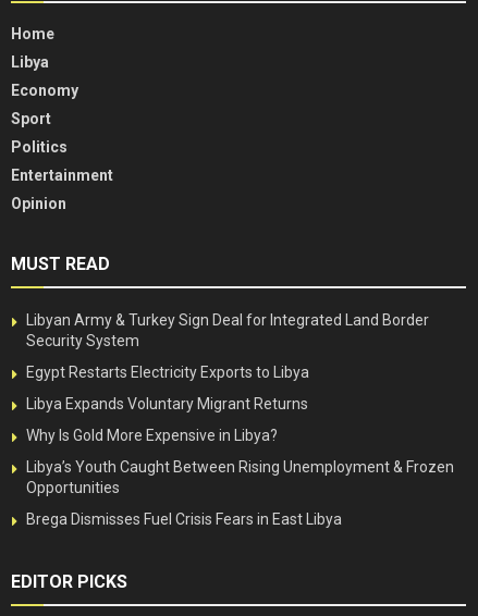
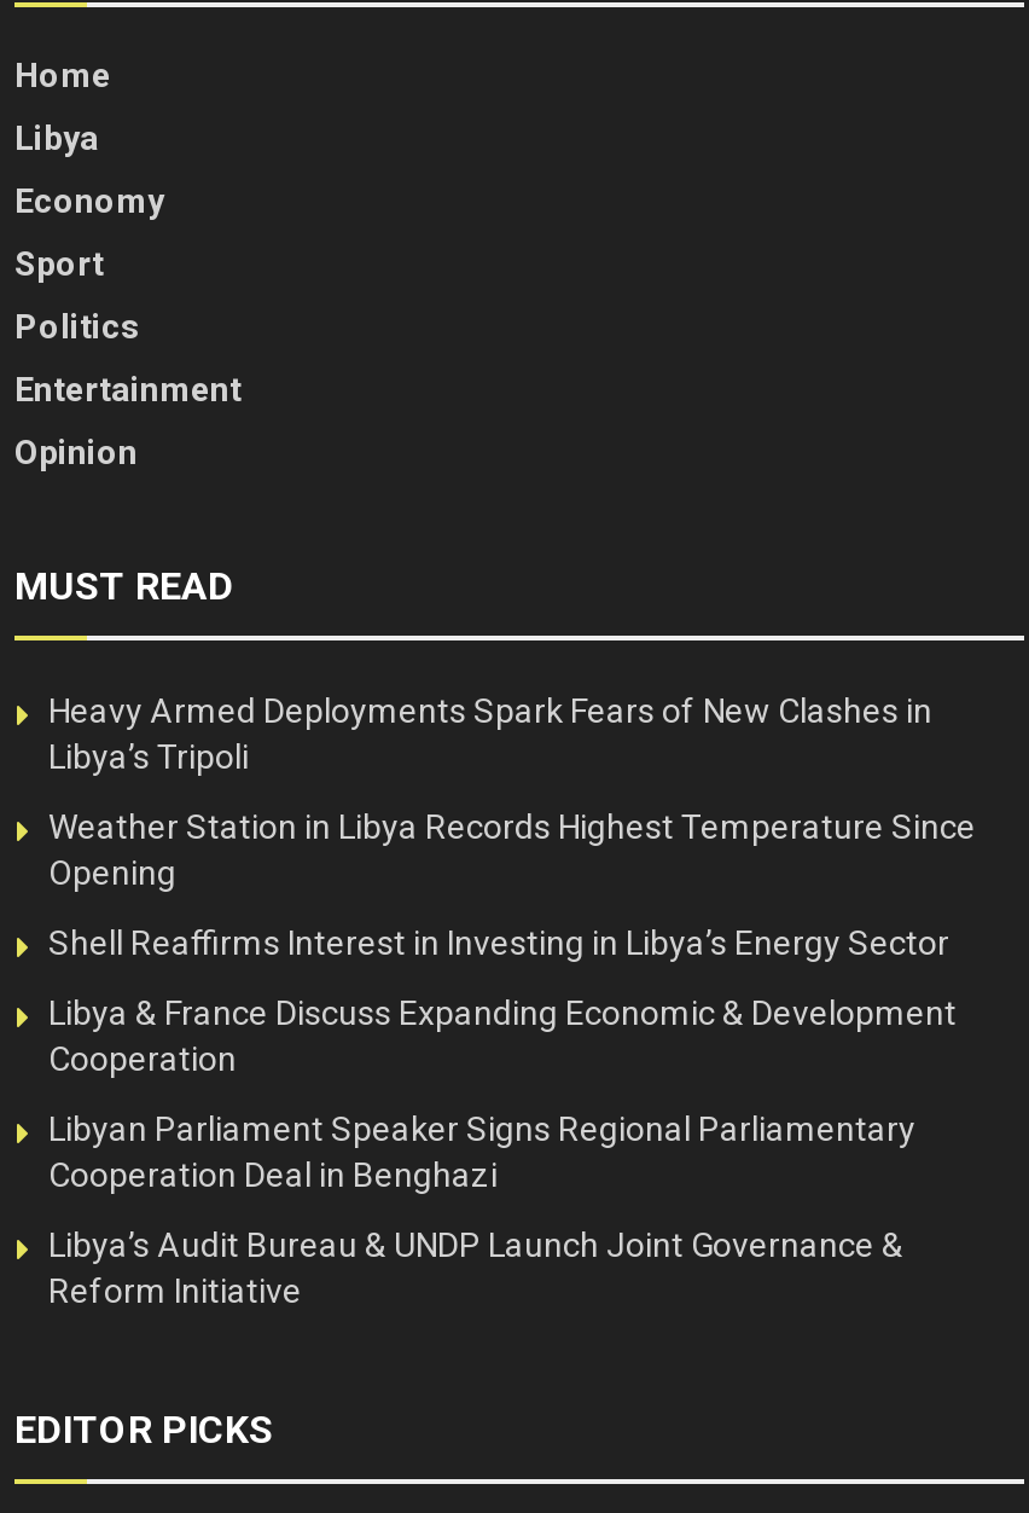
[26,311,429,349] Libyan Army & Turkey Sign Deal for Integrated Land Border | Security System -> [48,691,932,776] Heavy Armed Deployments Spark Fears of New Clashes in | Libya’s Tripoli
[26,364,309,381] Egypt Restarts Electricity Exports to Libya -> [48,807,976,892] Weather Station in Libya Records Highest Temperature Since | Opening
[26,395,308,412] Libya Expands Voluntary Migrant Returns -> [48,923,949,962] Shell Reaffirms Interest in Investing in Libya’s Energy Sector
[26,427,278,444] Why Is Gold More Expensive in Libya? -> [48,993,957,1078] Libya & France Discuss Expanding Economic & Development | Cooperation
[26,458,454,496] Libya’s Youth Caught Between Rising Unemployment & Frozen | Opportunities -> [48,1109,915,1194] Libyan Parliament Speaker Signs Regional Parliamentary | Cooperation Deal in Benghazi
[26,510,342,528] Brega Dismisses Fuel Crisis Fears in East Libya -> [48,1225,903,1310] Libya’s Audit Bureau & UNDP Launch Joint Governance & | Reform Initiative

